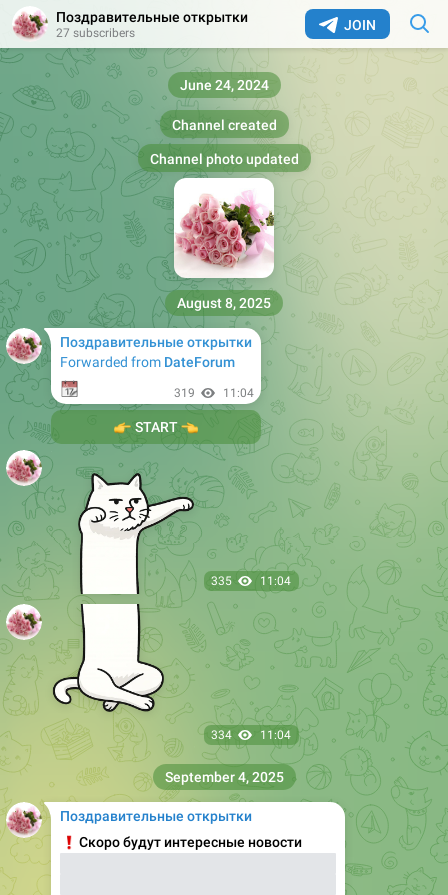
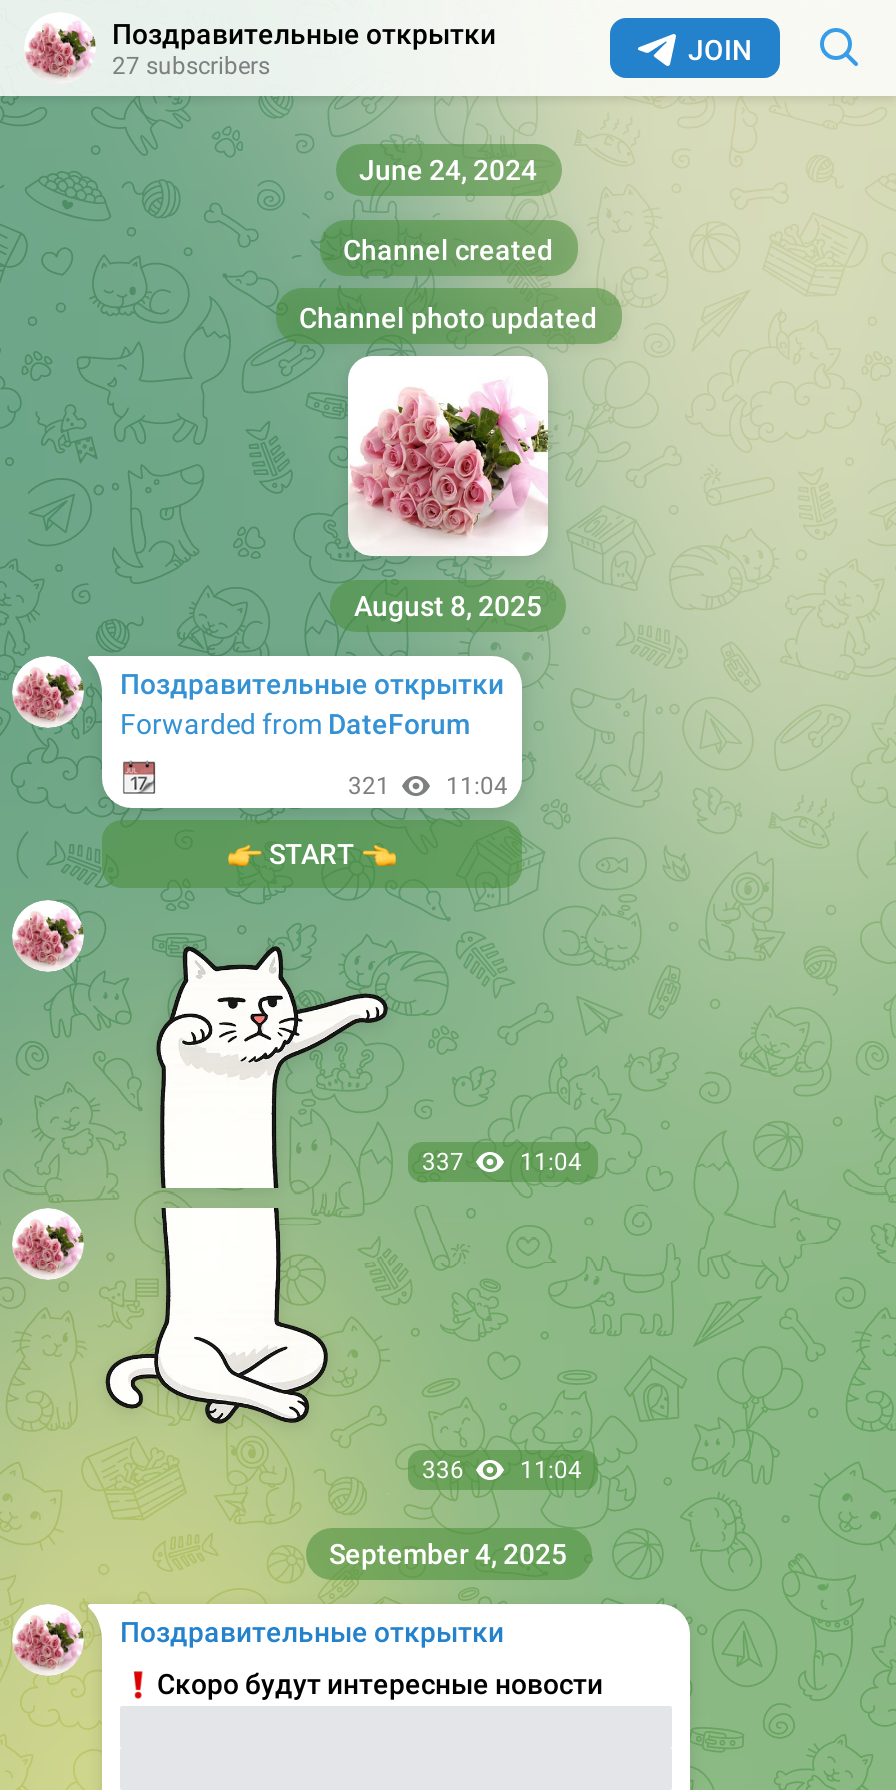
[174,386,254,400] 319 11:04 -> [348,772,508,800] 321 11:04
[211,574,291,588] 335 11:04 -> [422,1148,582,1176] 337 11:04
[211,728,291,742] 334 11:04 -> [422,1456,582,1484] 336 11:04

